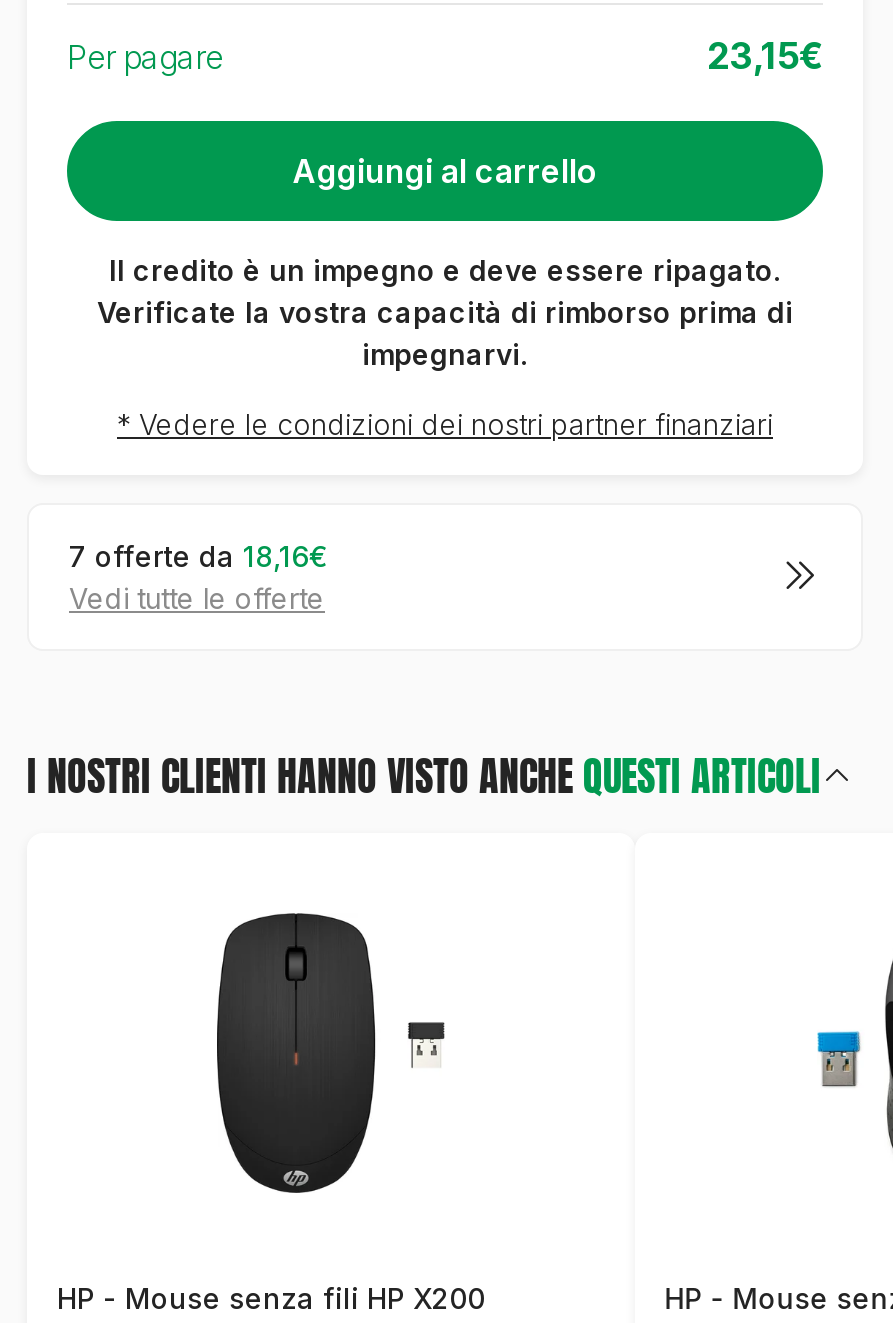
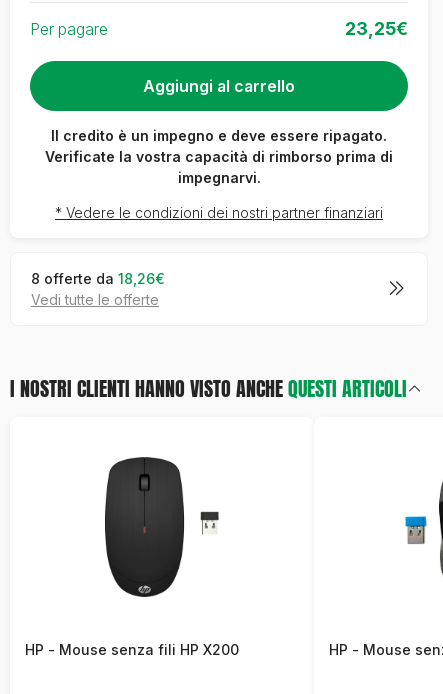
[707,35,823,77] 23,15€ -> [345,18,408,39] 23,25€
[69,539,329,573] 7 offerte da 18,16€ -> [31,270,165,287] 8 offerte da 18,26€

